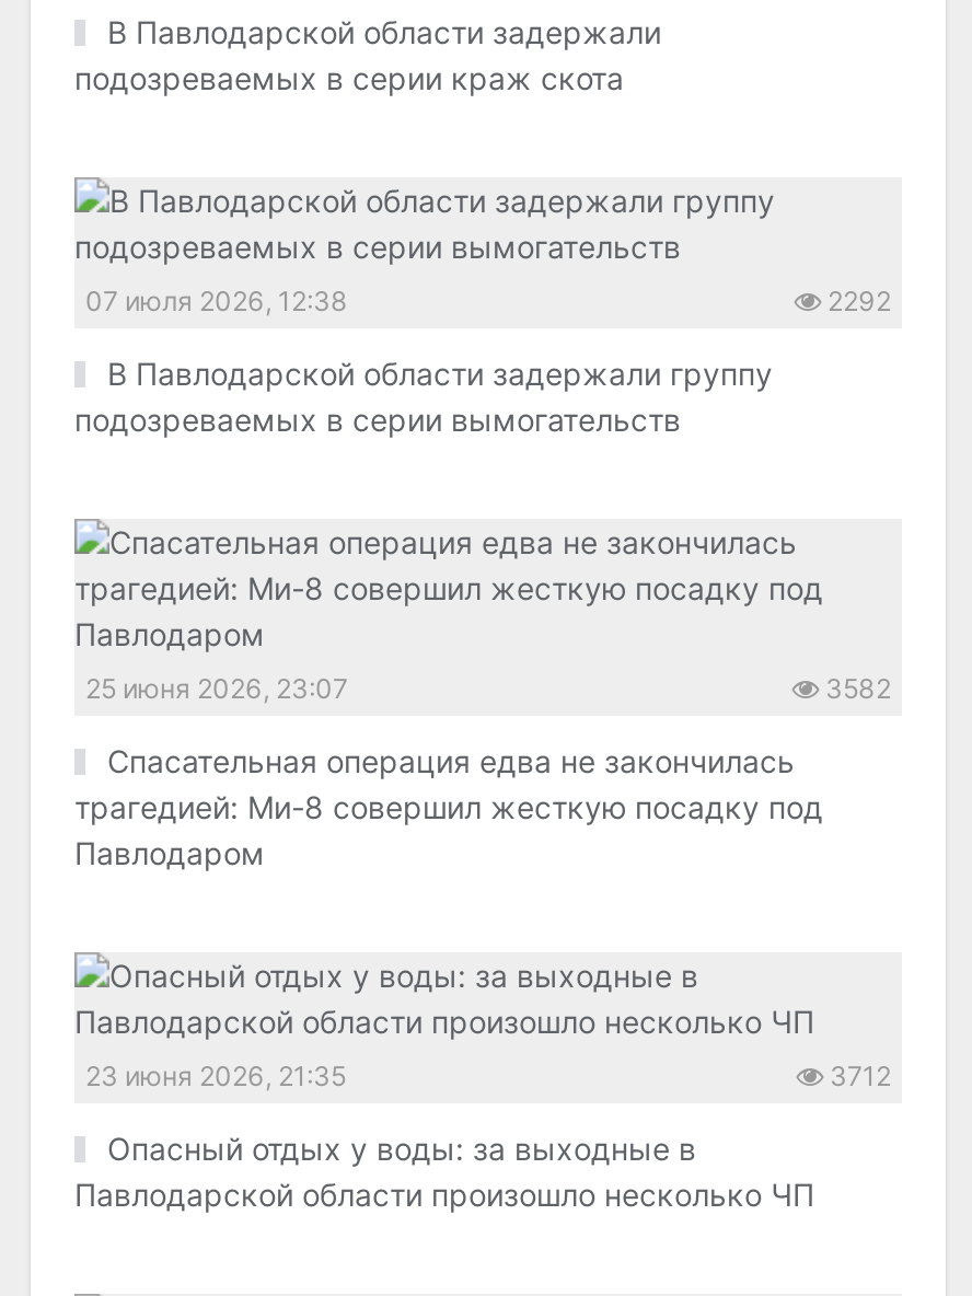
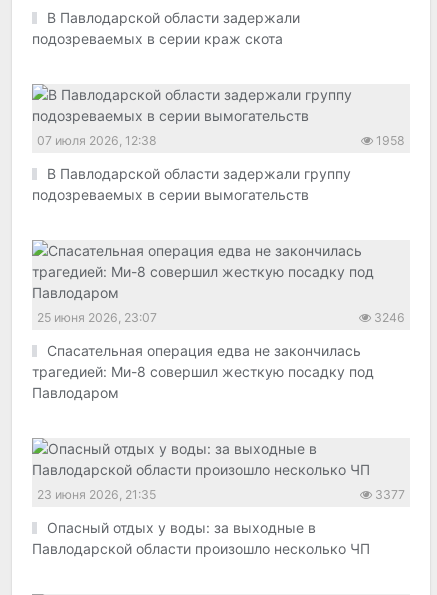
[821,285,891,318] 2292 -> [373,133,405,148] 1958
[819,673,891,705] 3582 -> [371,310,405,325] 3246
[823,1060,891,1093] 3712 -> [372,487,405,502] 3377

